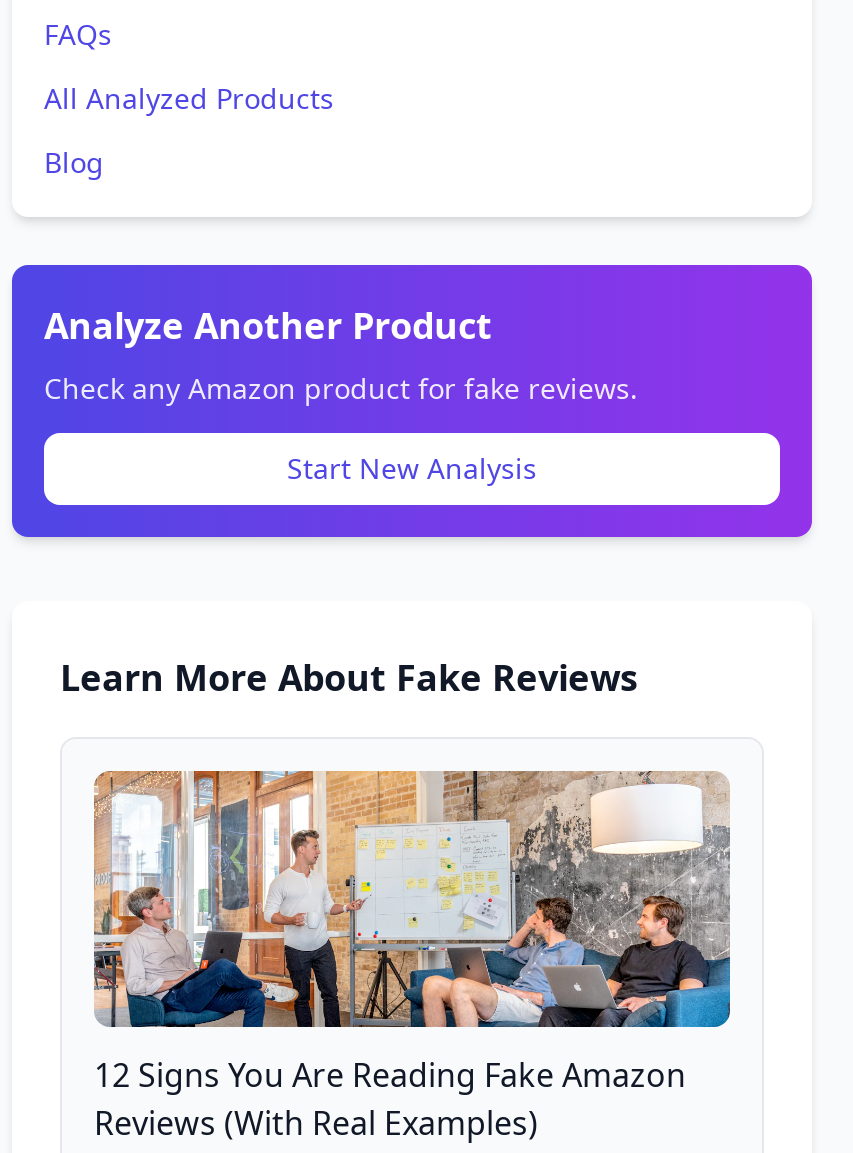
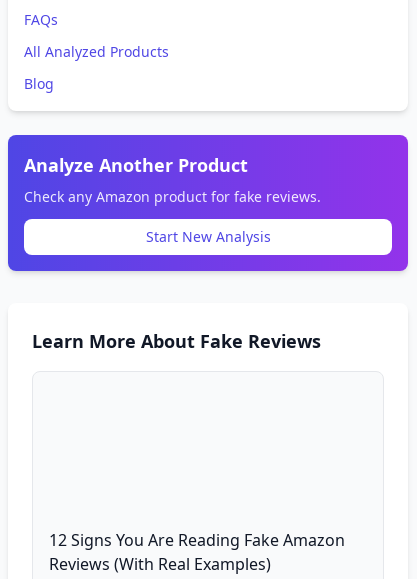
[92,769,732,1029] [image] -> none

